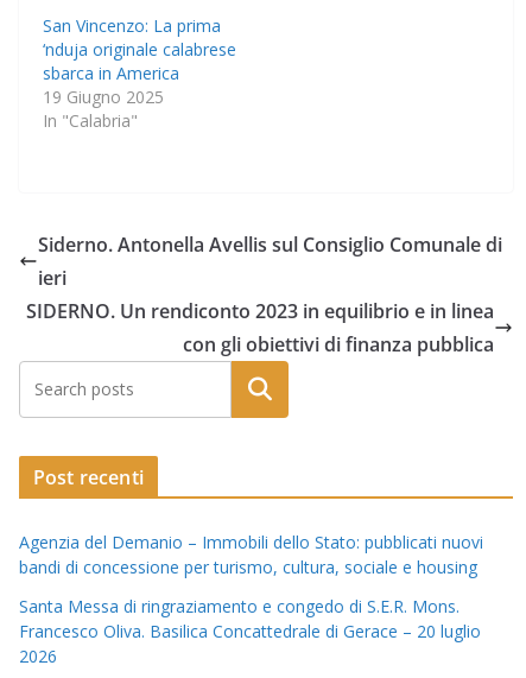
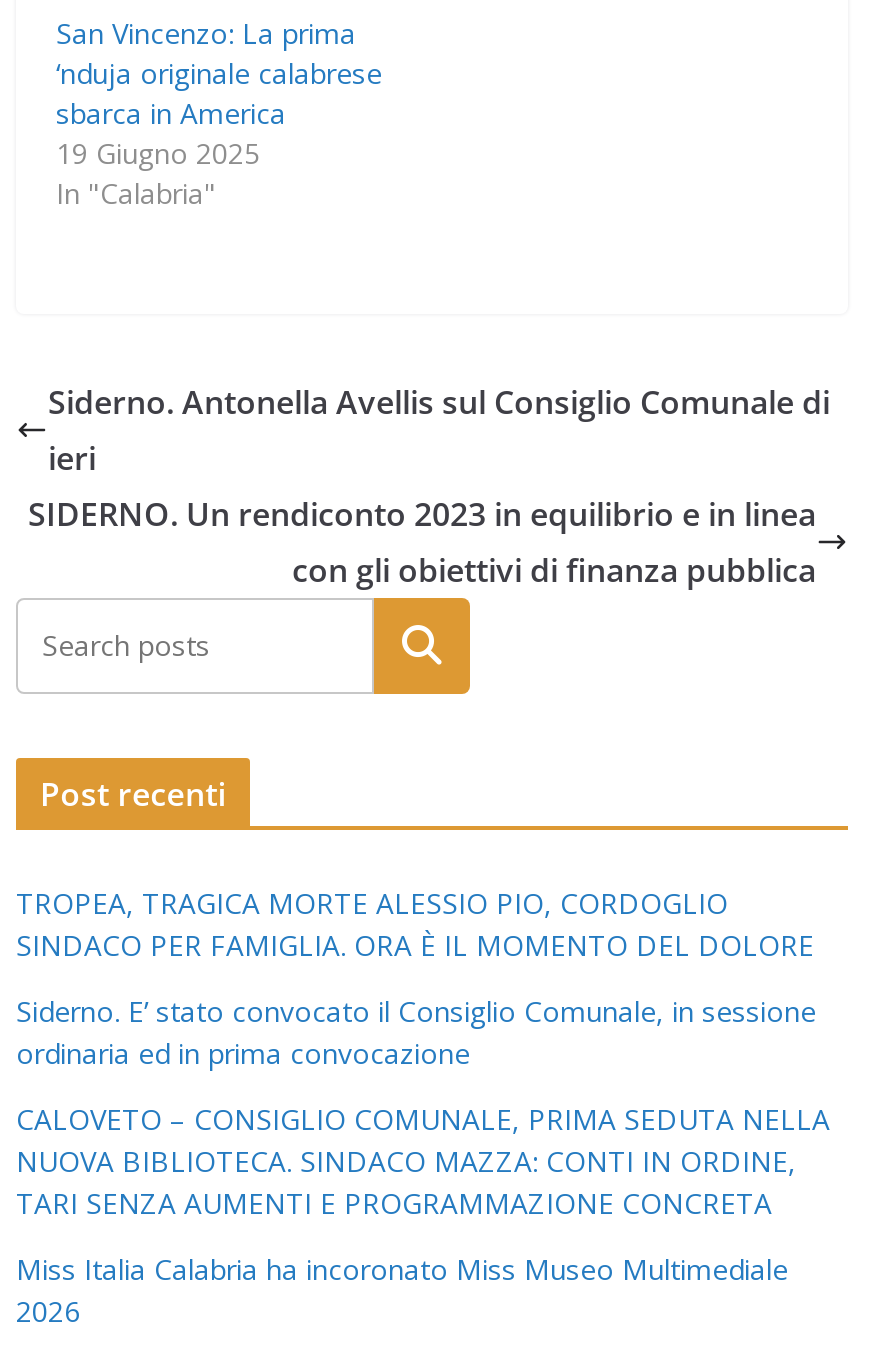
[19,530,483,642] Agenzia del Demanio – Immobili dello Stato: pubblicati nuovi | bandi di concessione per turismo, cultura, sociale e housing | Santa Messa di ringraziamento e congedo di S.E.R. Mons. | Francesco Oliva. Basilica Concattedrale di Gerace – 20 luglio -> [16,883,830,1287] TROPEA, TRAGICA MORTE ALESSIO PIO, CORDOGLIO | SINDACO PER FAMIGLIA. ORA È IL MOMENTO DEL DOLORE | Siderno. E’ stato convocato il Consiglio Comunale, in sessione | ordinaria ed in prima convocazione | CALOVETO – CONSIGLIO COMUNALE, PRIMA SEDUTA NELLA | NUOVA BIBLIOTECA. SINDACO MAZZA: CONTI IN ORDINE, | TARI SENZA AUMENTI E PROGRAMMAZIONE CONCRETA | Miss Italia Calabria ha incoronato Miss Museo Multimediale

